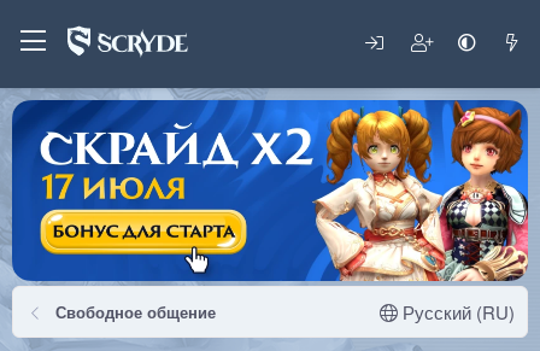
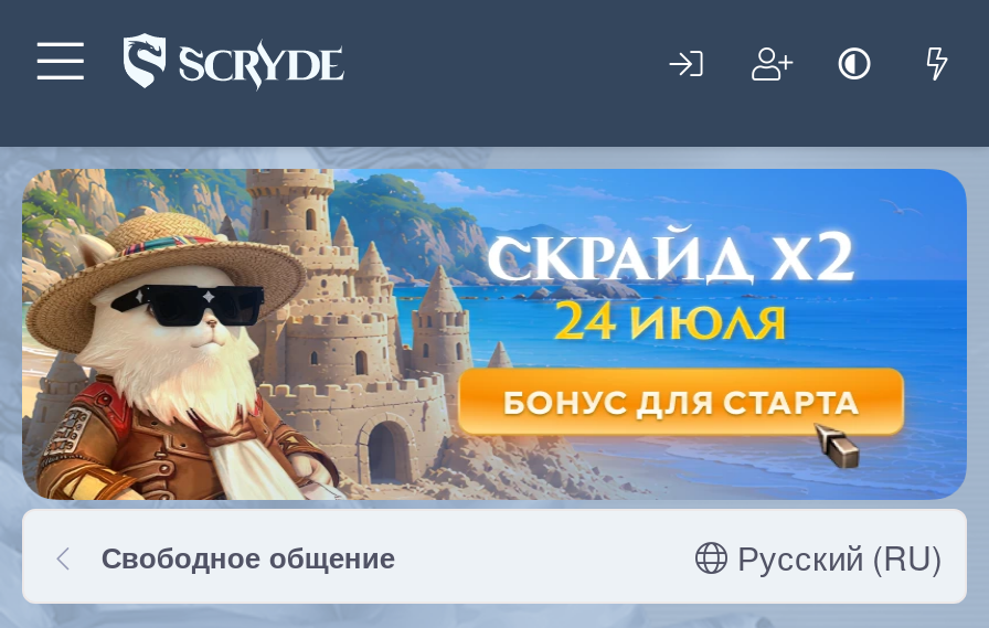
[11,99,529,282] [image] -> [20,167,969,502] [image]

